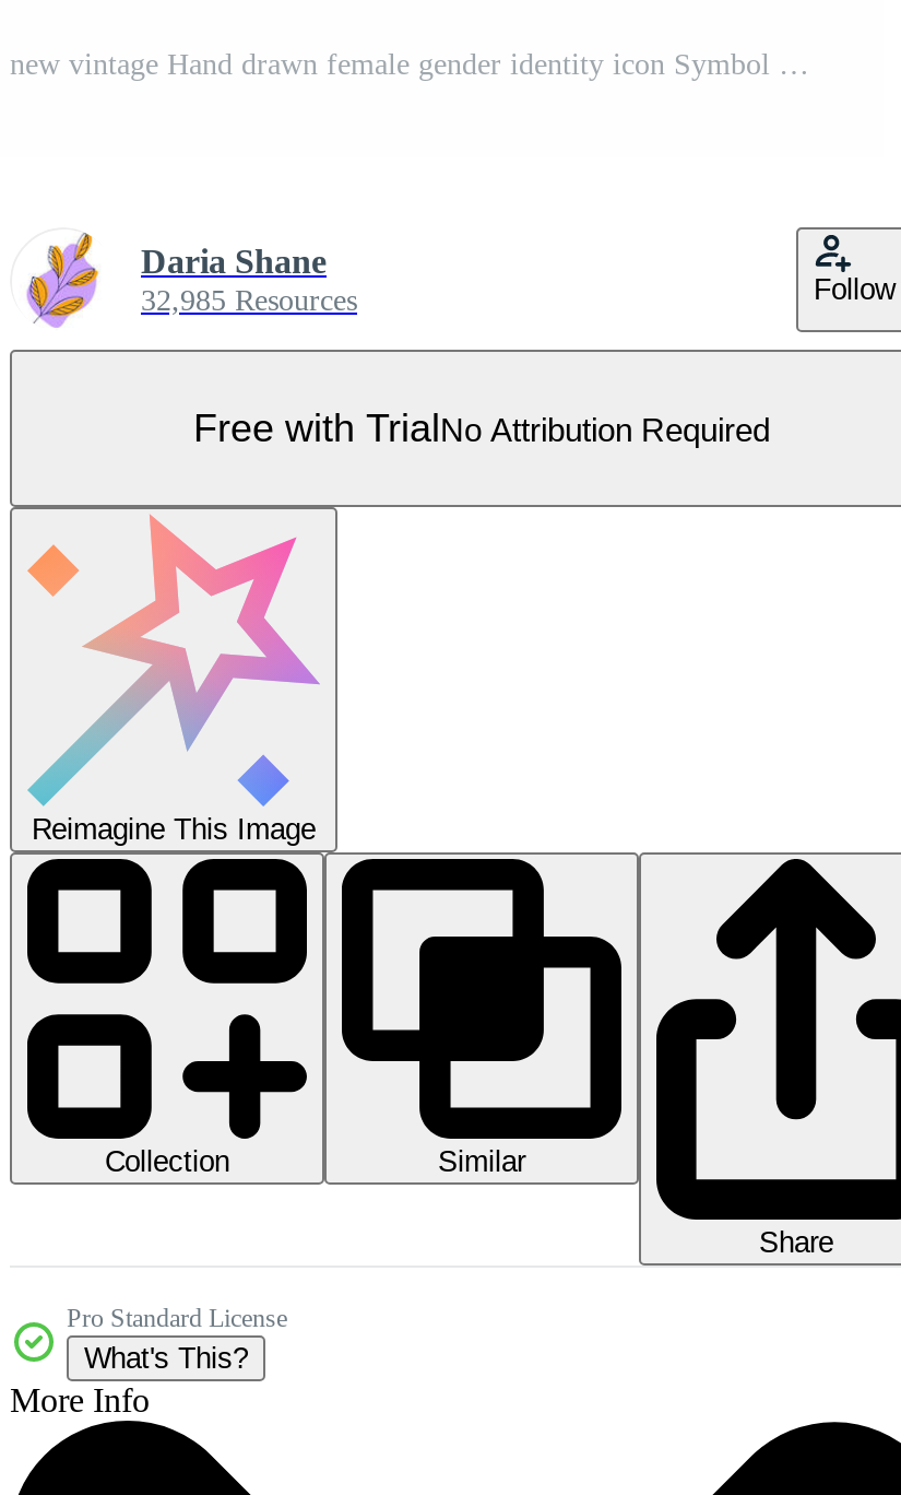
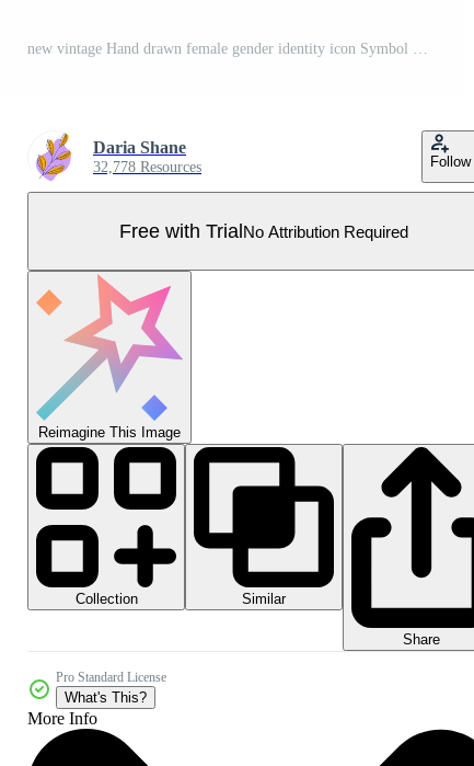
[141,284,357,317] 32,985 Resources -> [93,159,201,175] 32,778 Resources

